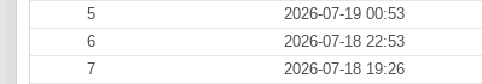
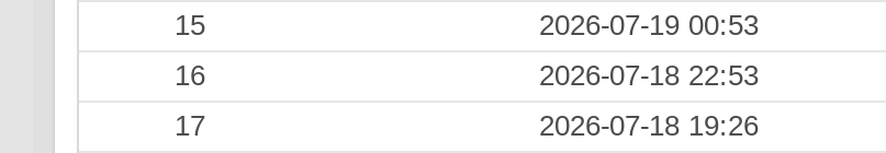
[87,5,95,23] 5 -> [175,9,205,42] 15
[87,32,95,50] 6 -> [175,59,205,92] 16
[87,60,95,78] 7 -> [175,109,205,142] 17

